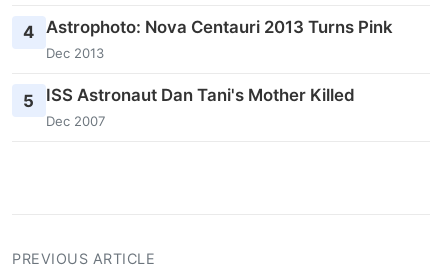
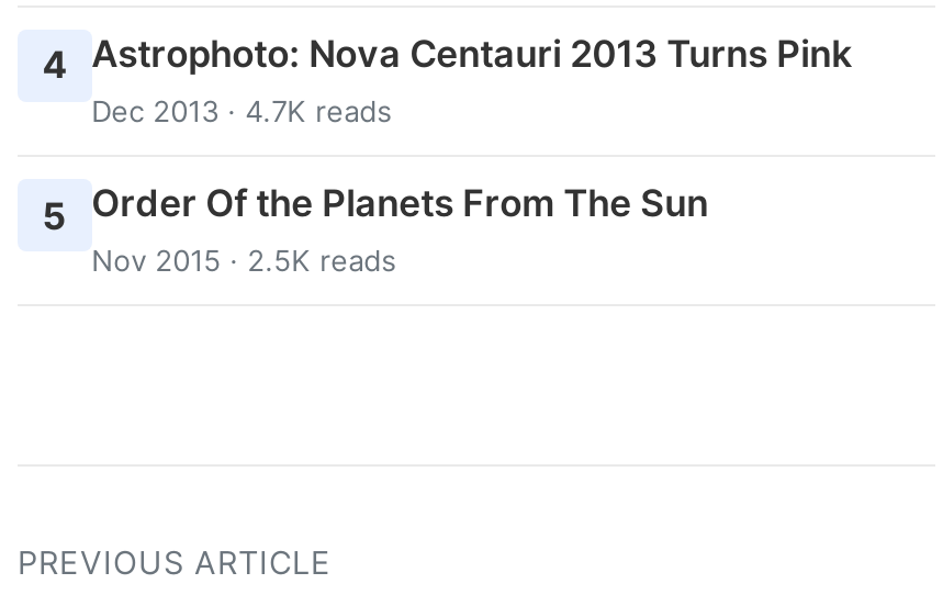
[46,45,104,61] Dec 2013 -> [91,92,392,128] Dec 2013 · 4.7K reads
[23,85,355,129] 5 ISS Astronaut Dan Tani's Mother Killed | Dec 2007 -> [42,181,708,277] 5 Order Of the Planets From The Sun | Nov 2015 · 2.5K reads

